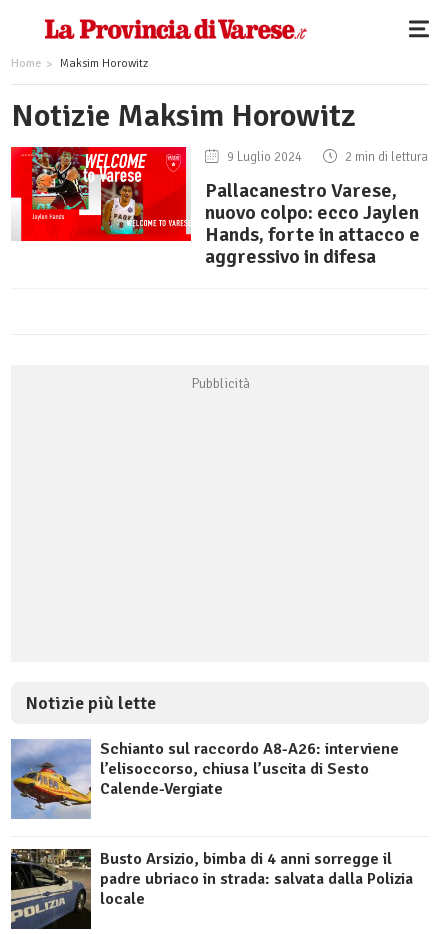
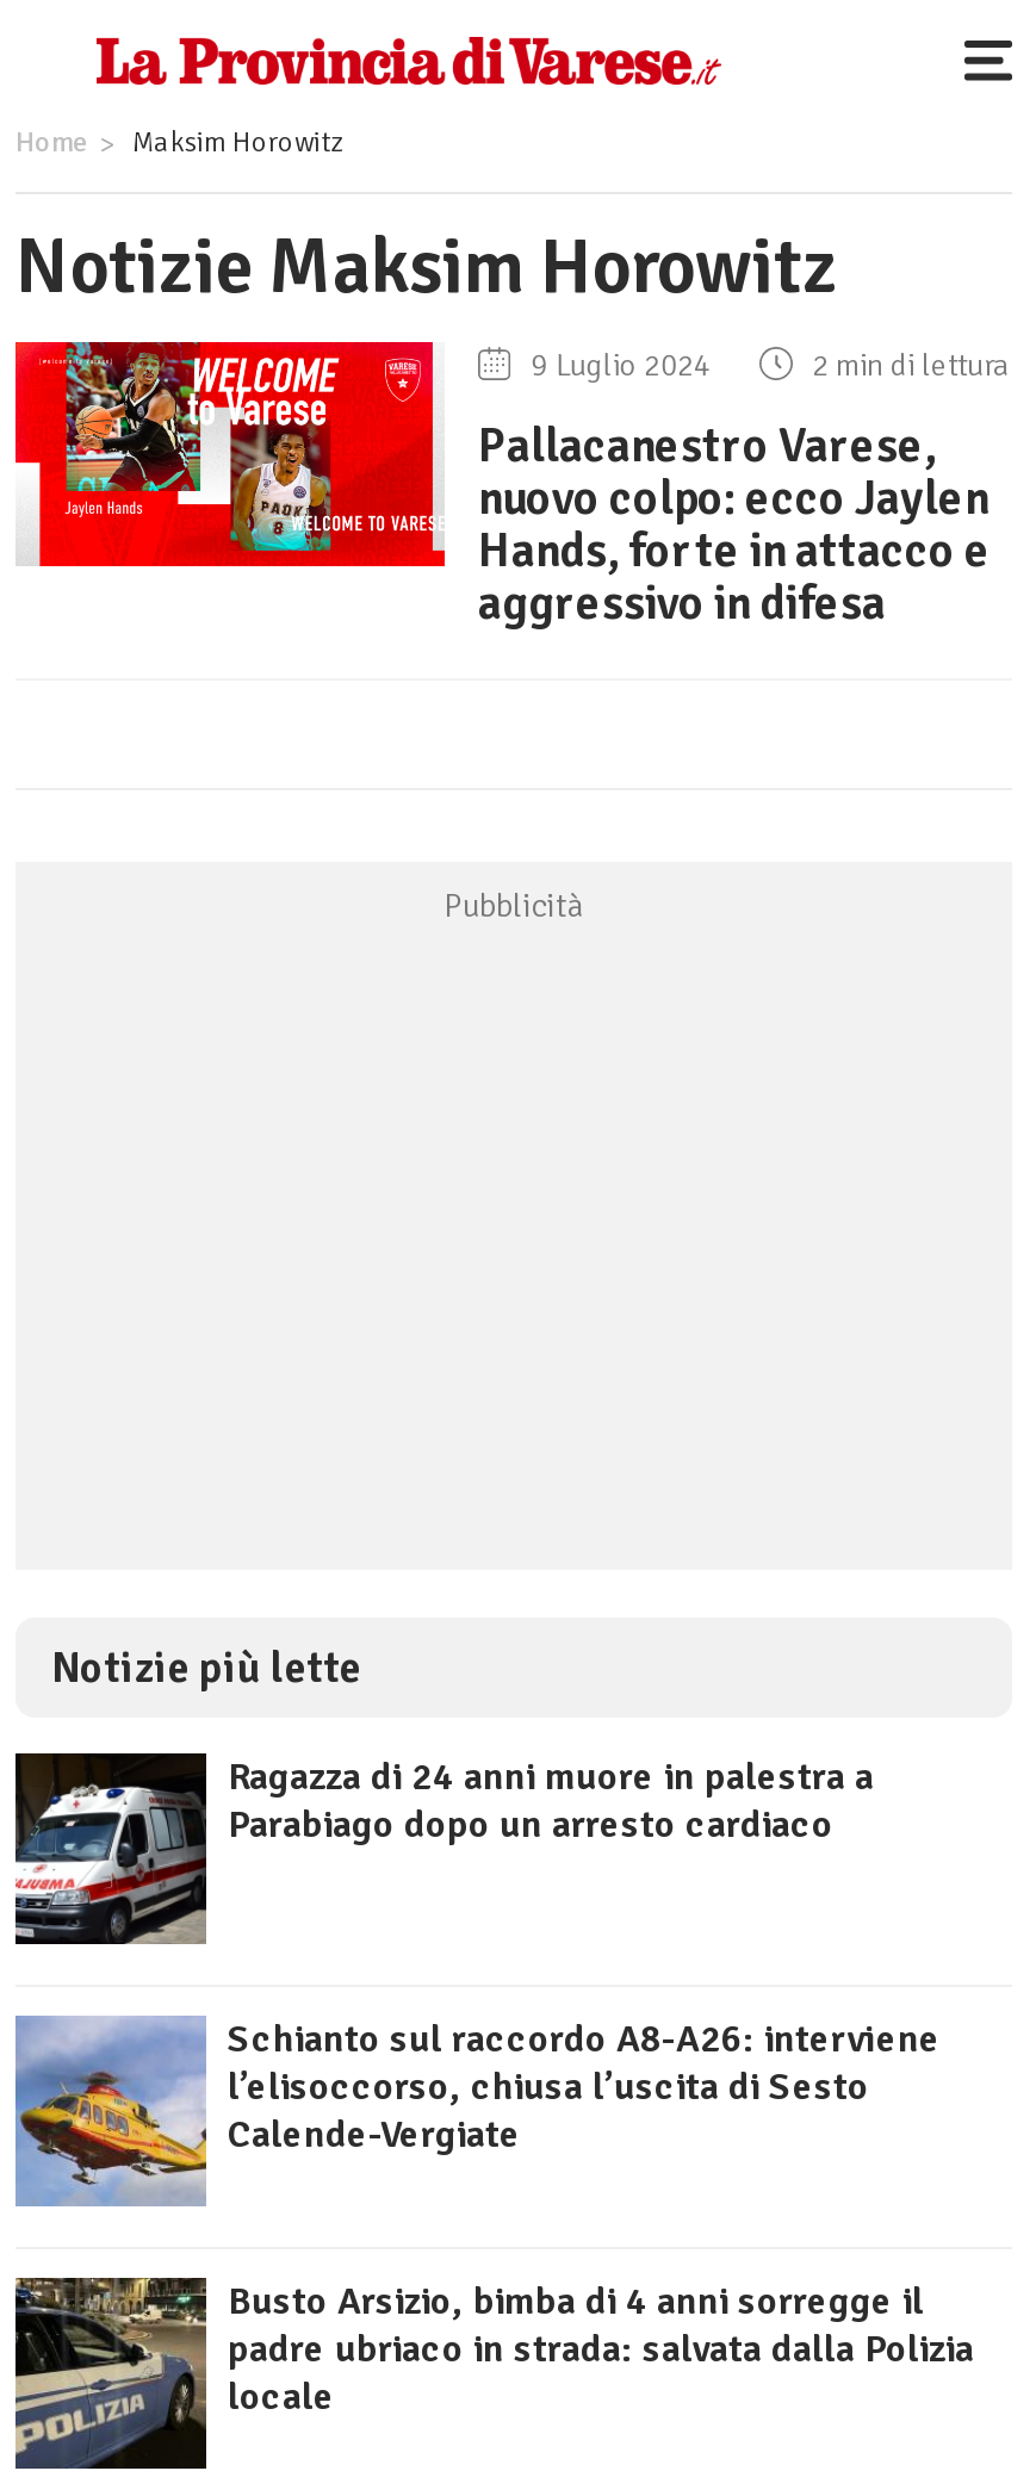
none -> [13,1751,874,1947] [image] | Ragazza di 24 anni muore in palestra a | Parabiago dopo un arresto cardiaco

